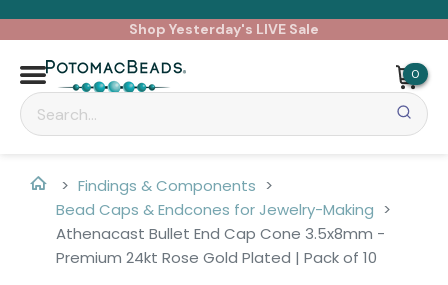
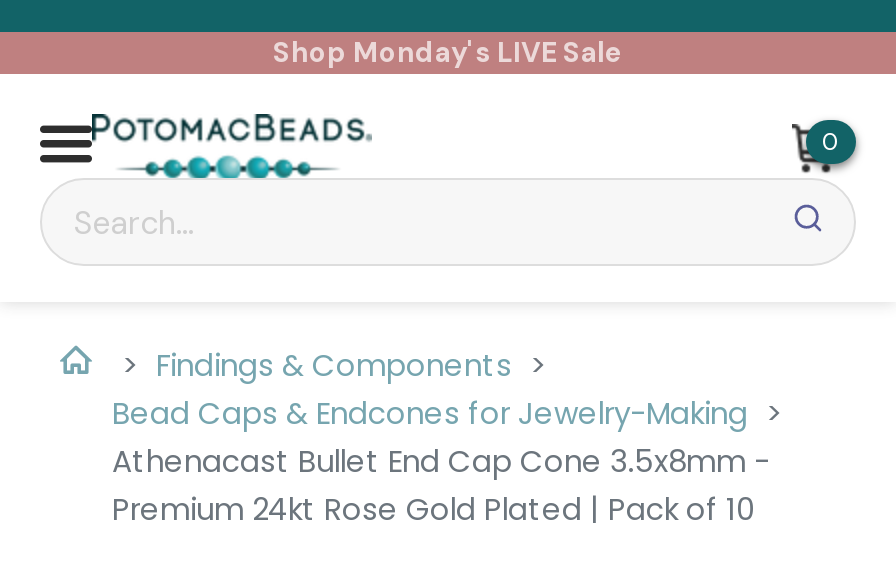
[129,20,319,38] Shop Yesterday's LIVE Sale -> [273,34,623,70] Shop Monday's LIVE Sale

